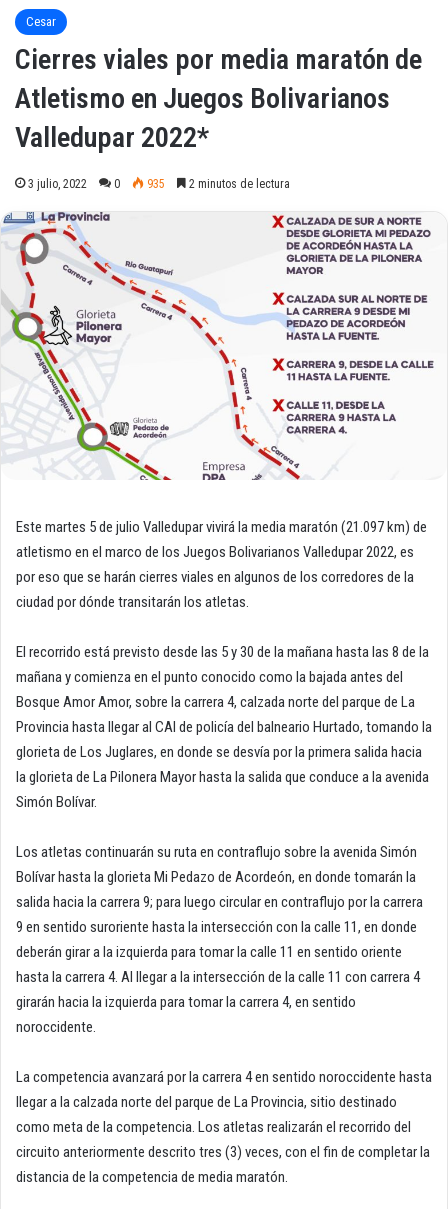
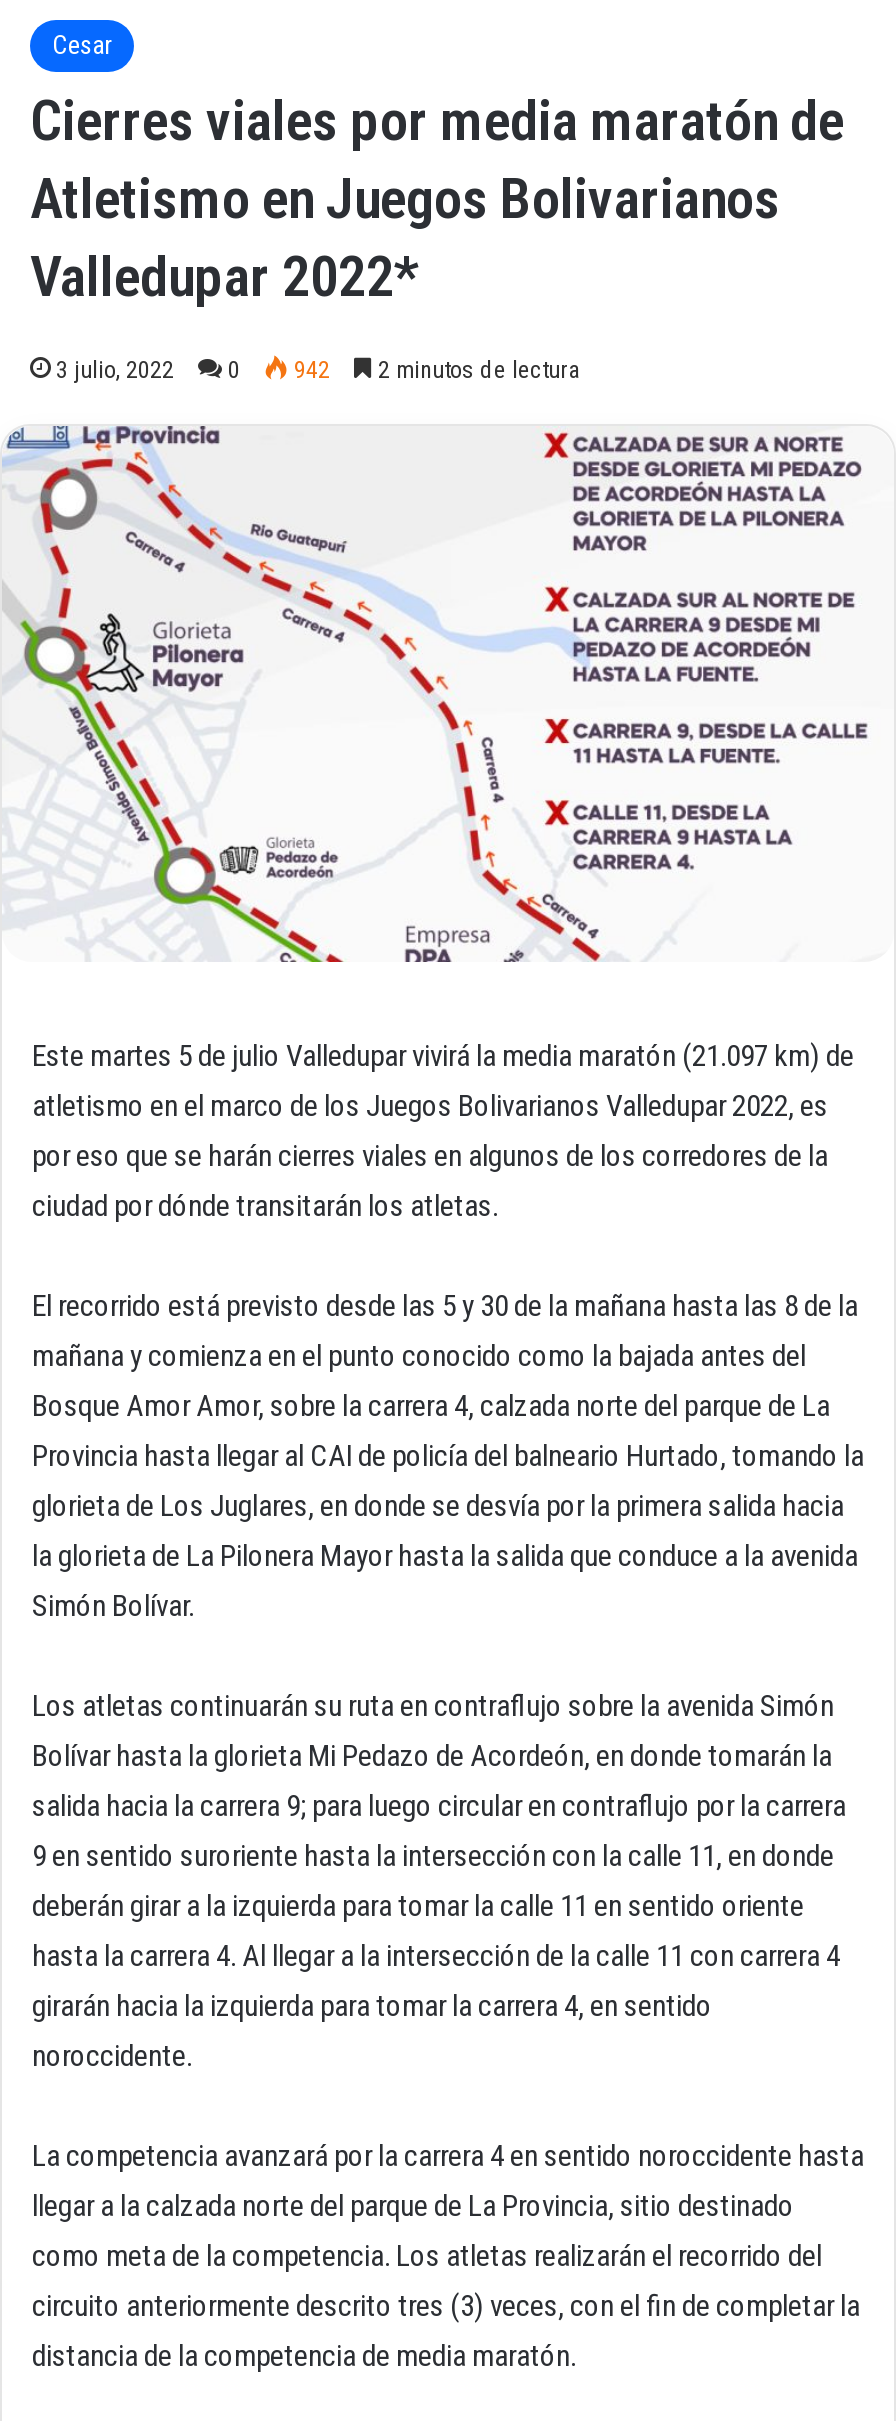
[28,177,290,191] 3 julio, 2022 0 935 2 minutos de lectura -> [56,356,580,384] 3 julio, 2022 0 942 2 minutos de lectura

